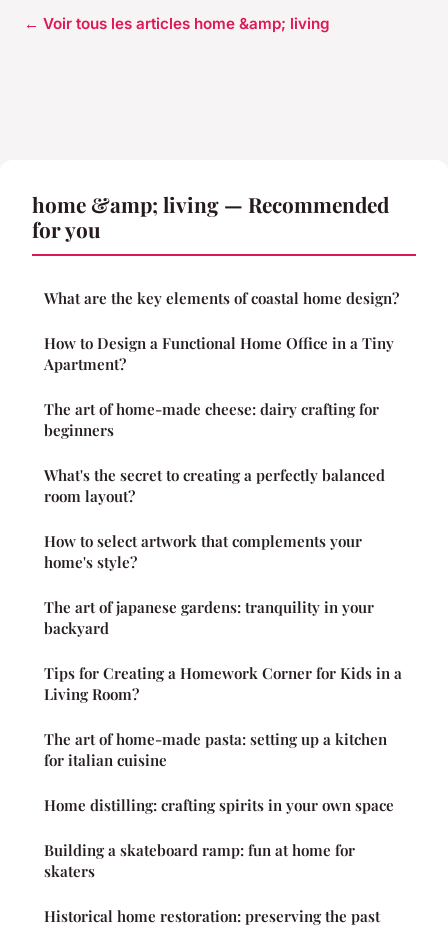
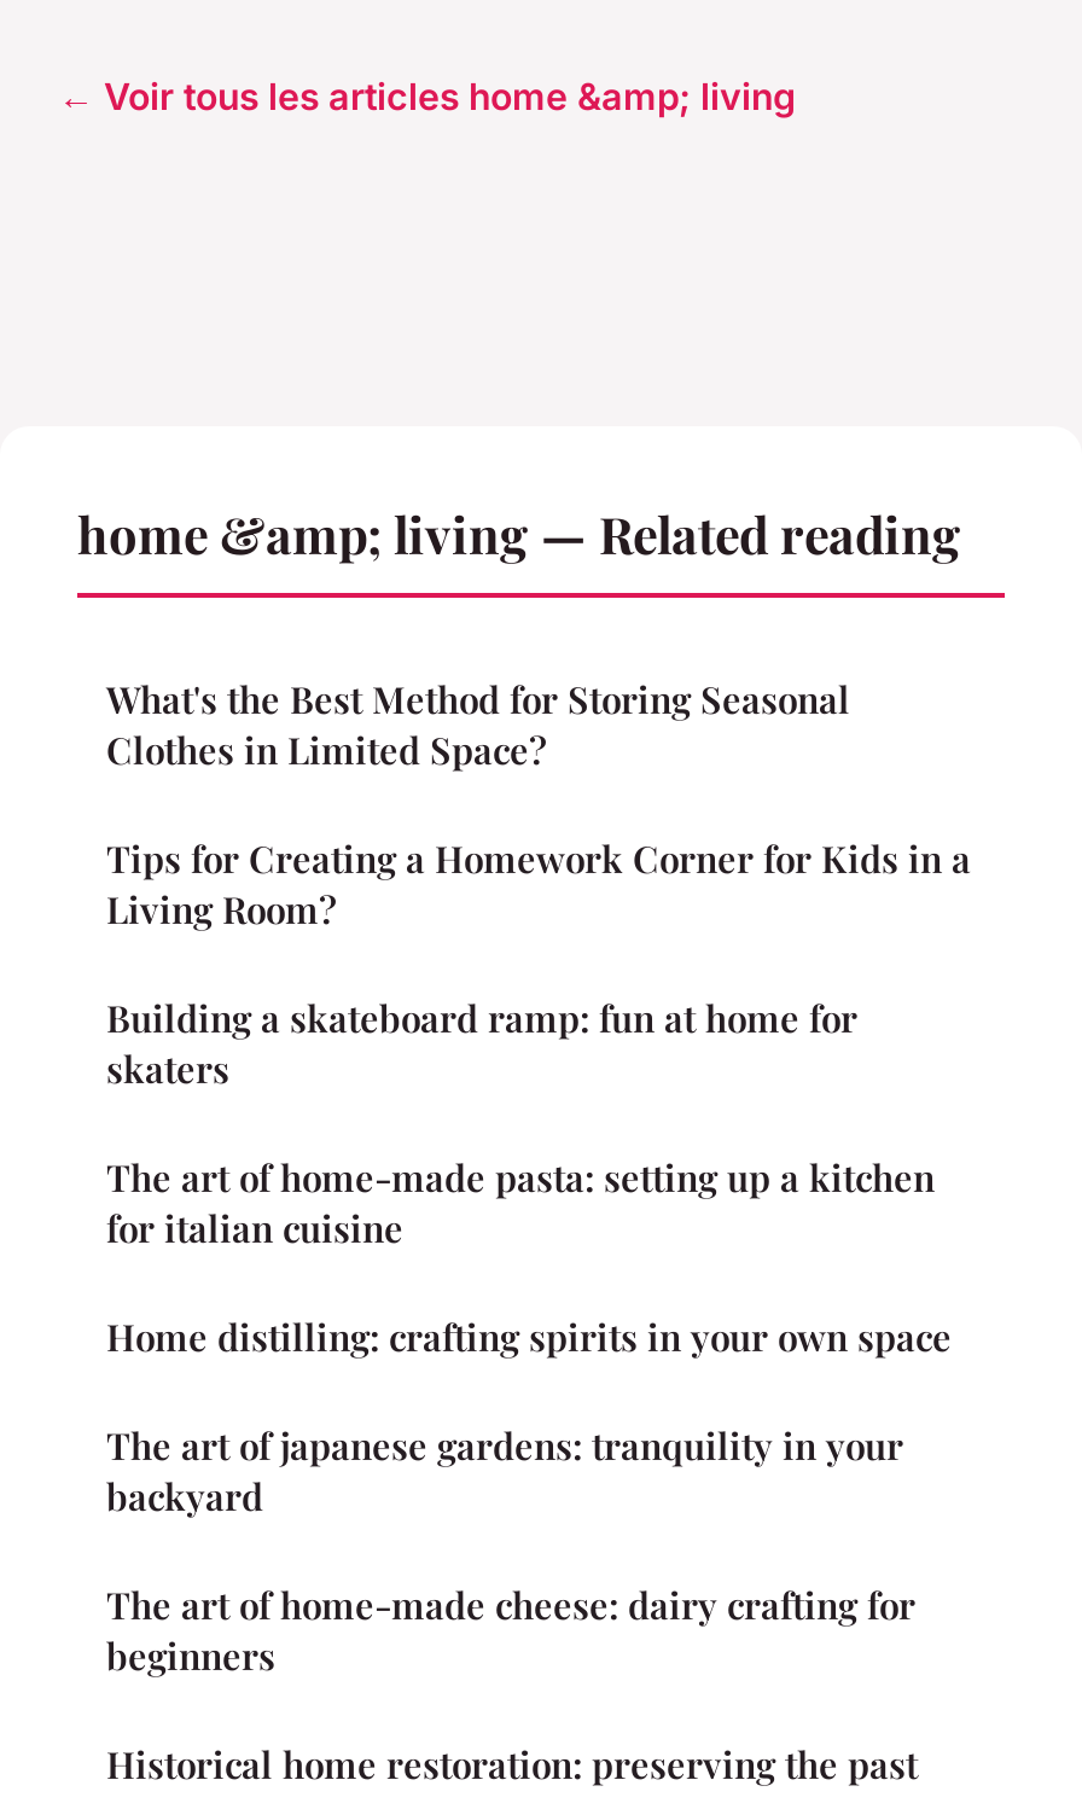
[32,190,399,572] home &amp; living — Recommended | for you | What are the key elements of coastal home design? | How to Design a Functional Home Office in a Tiny | Apartment? | What's the secret to creating a perfectly balanced | room layout? | How to select artwork that complements your | home's style? -> [77,499,961,774] home &amp; living — Related reading | What's the Best Method for Storing Seasonal | Clothes in Limited Space?
moved [44,399,379,440] -> [106,1581,915,1680]: The art of home-made cheese: dairy crafting for | beginners
moved [44,597,374,638] -> [106,1421,903,1520]: The art of japanese gardens: tranquility in your | backyard
moved [44,663,402,704] -> [106,834,971,933]: Tips for Creating a Homework Corner for Kids in a | Living Room?
moved [44,729,394,815] -> [106,1153,952,1361]: The art of home-made pasta: setting up a kitchen | for italian cuisine | Home distilling: crafting spirits in your own space
moved [44,840,355,881] -> [106,994,857,1093]: Building a skateboard ramp: fun at home for | skaters

